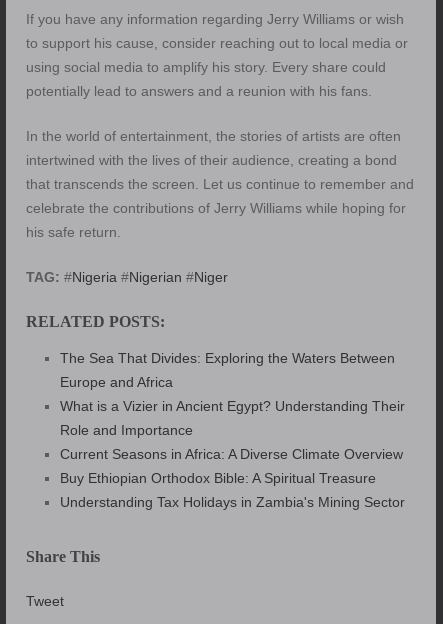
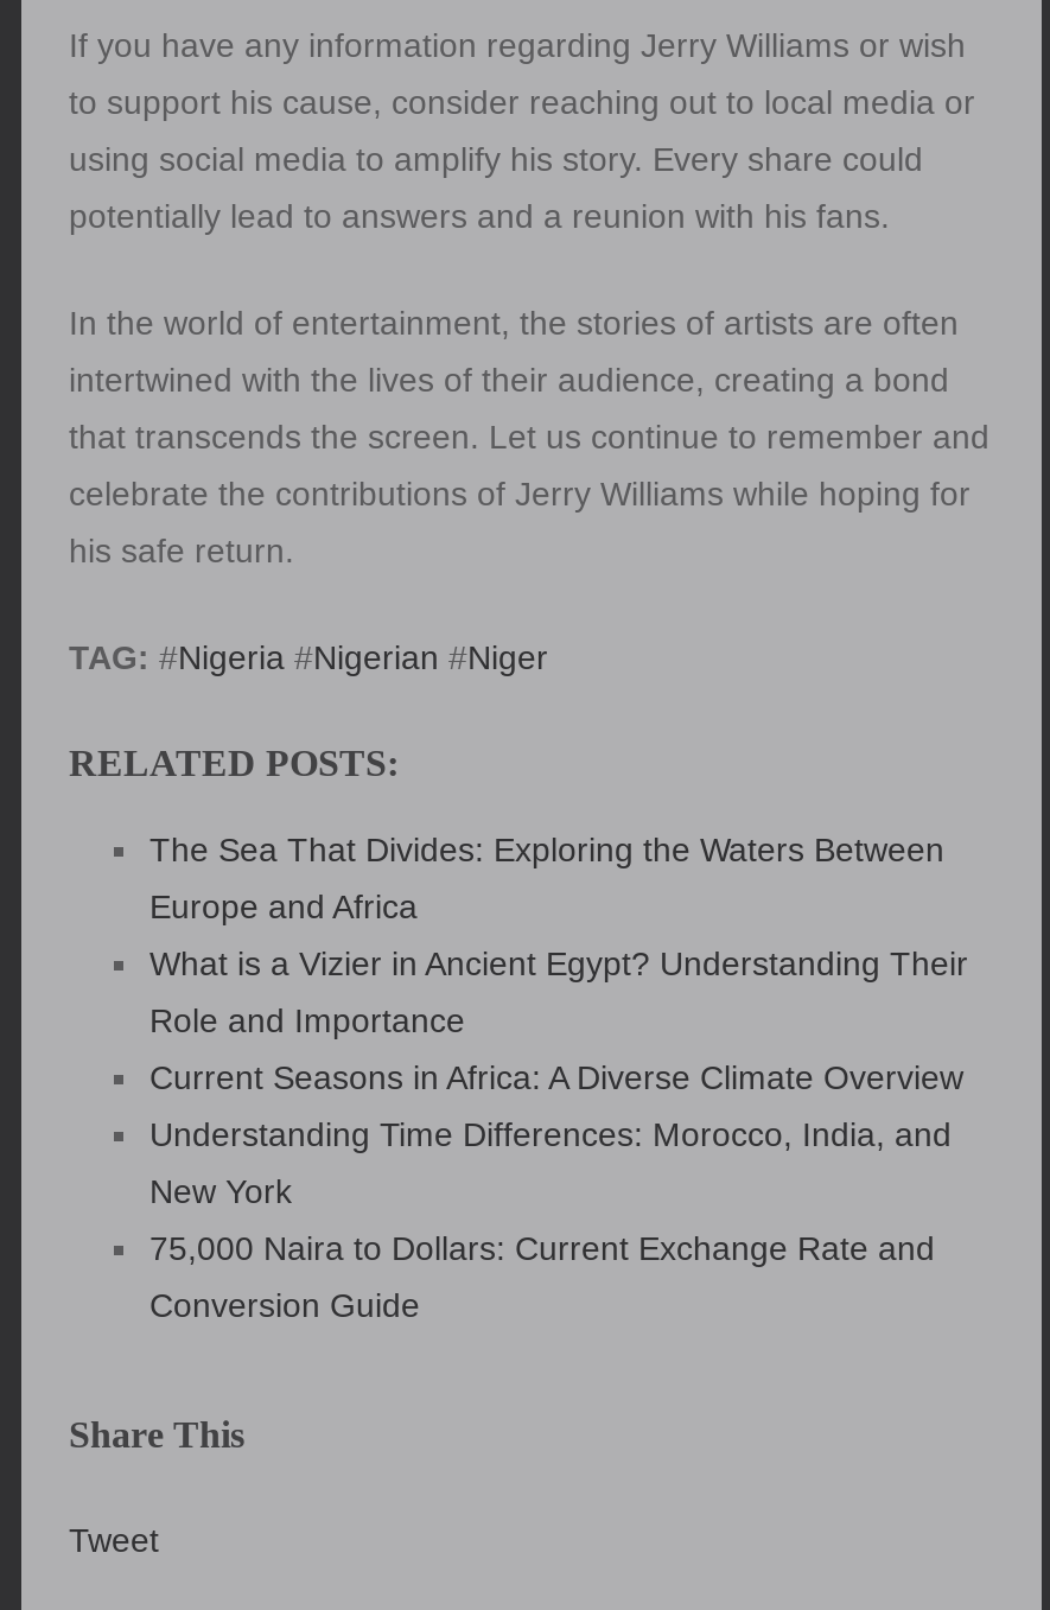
[60,470,405,510] Buy Ethiopian Orthodox Bible: A Spiritual Treasure | Understanding Tax Holidays in Zambia's Mining Sector -> [149,1115,952,1324] Understanding Time Differences: Morocco, India, and | New York | 75,000 Naira to Dollars: Current Exchange Rate and | Conversion Guide

